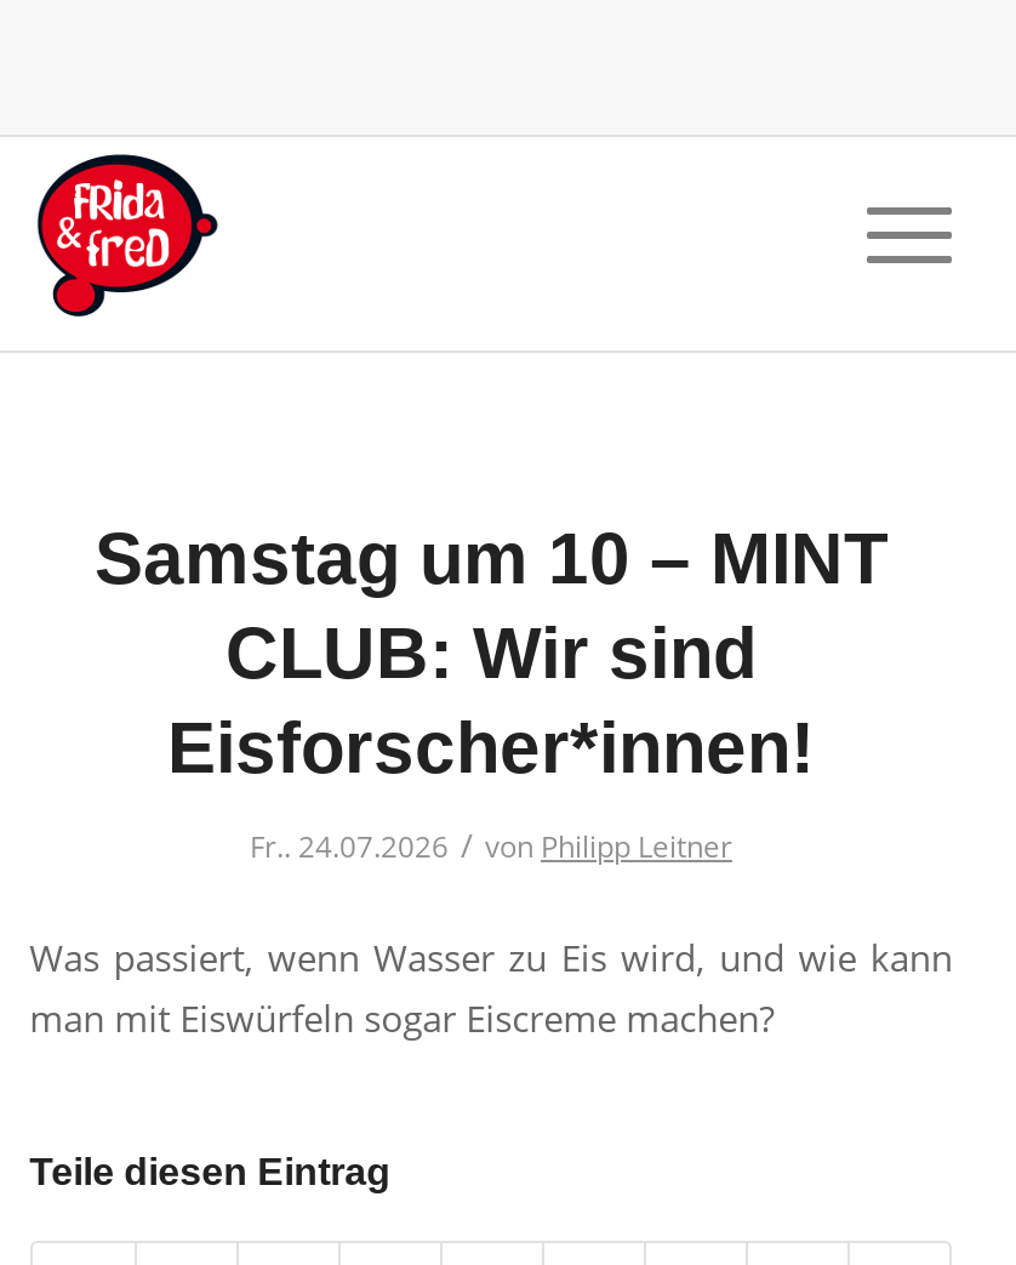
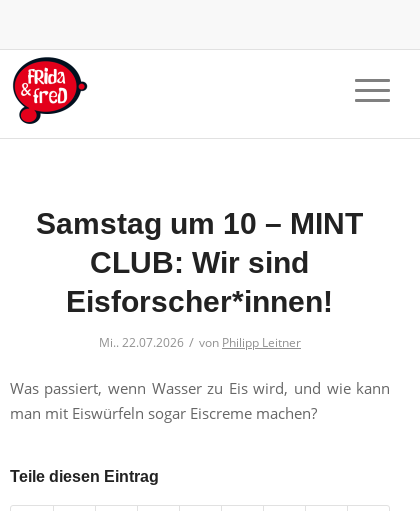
[250,824,732,867] Fr.. 24.07.2026 / von Philipp Leitner -> [99,333,301,351] Mi.. 22.07.2026 / von Philipp Leitner

